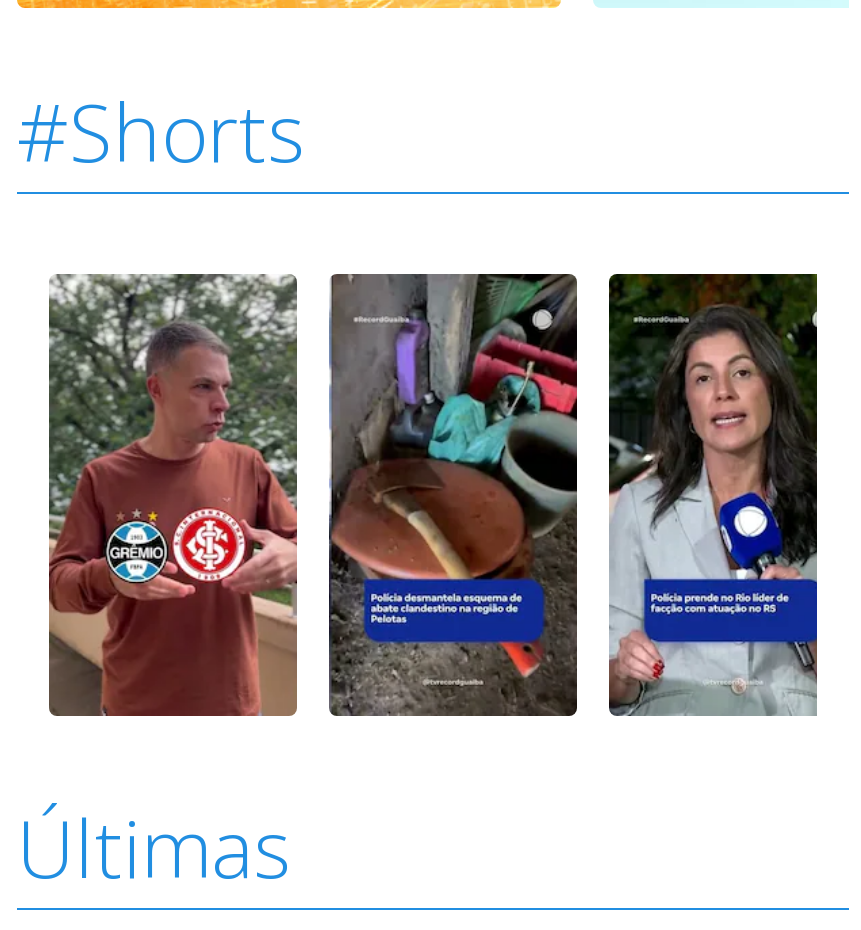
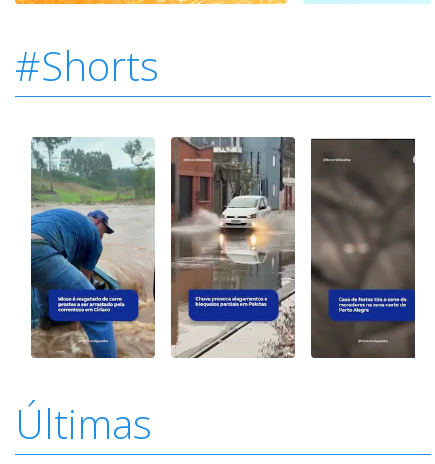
[47,272,299,716] [image] -> [30,137,156,359] [image]
[327,274,579,718] [image] -> [170,137,296,358] [image]
[607,272,817,716] [image] -> [310,137,415,359] [image]

